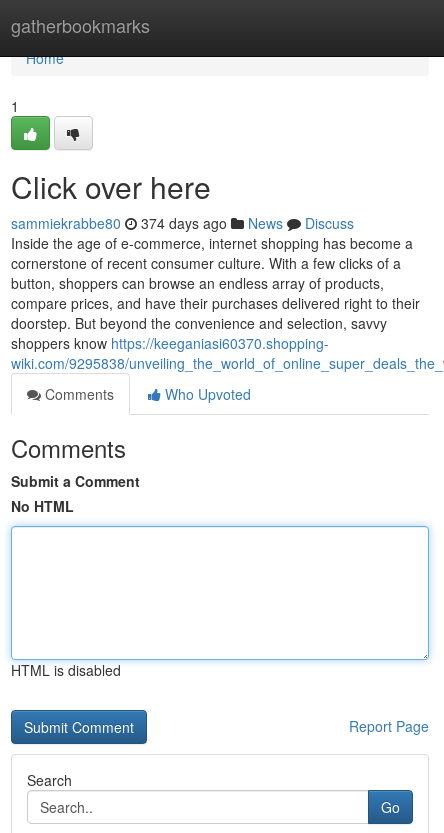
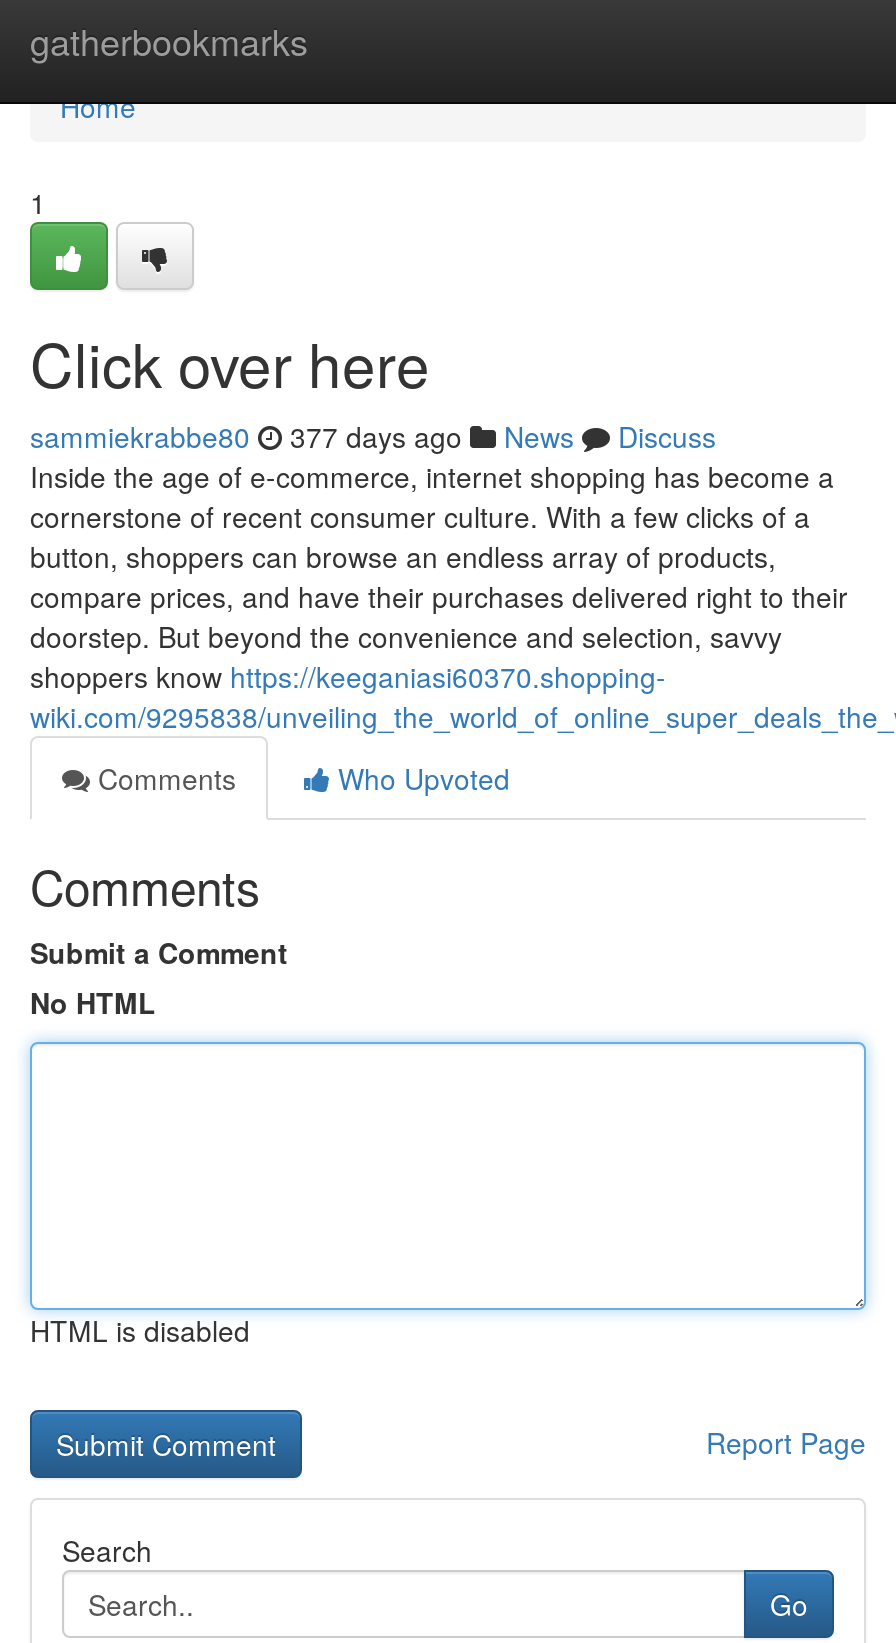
[11,213,354,233] sammiekrabbe80 374 days ago News Discuss -> [30,416,716,456] sammiekrabbe80 377 days ago News Discuss

